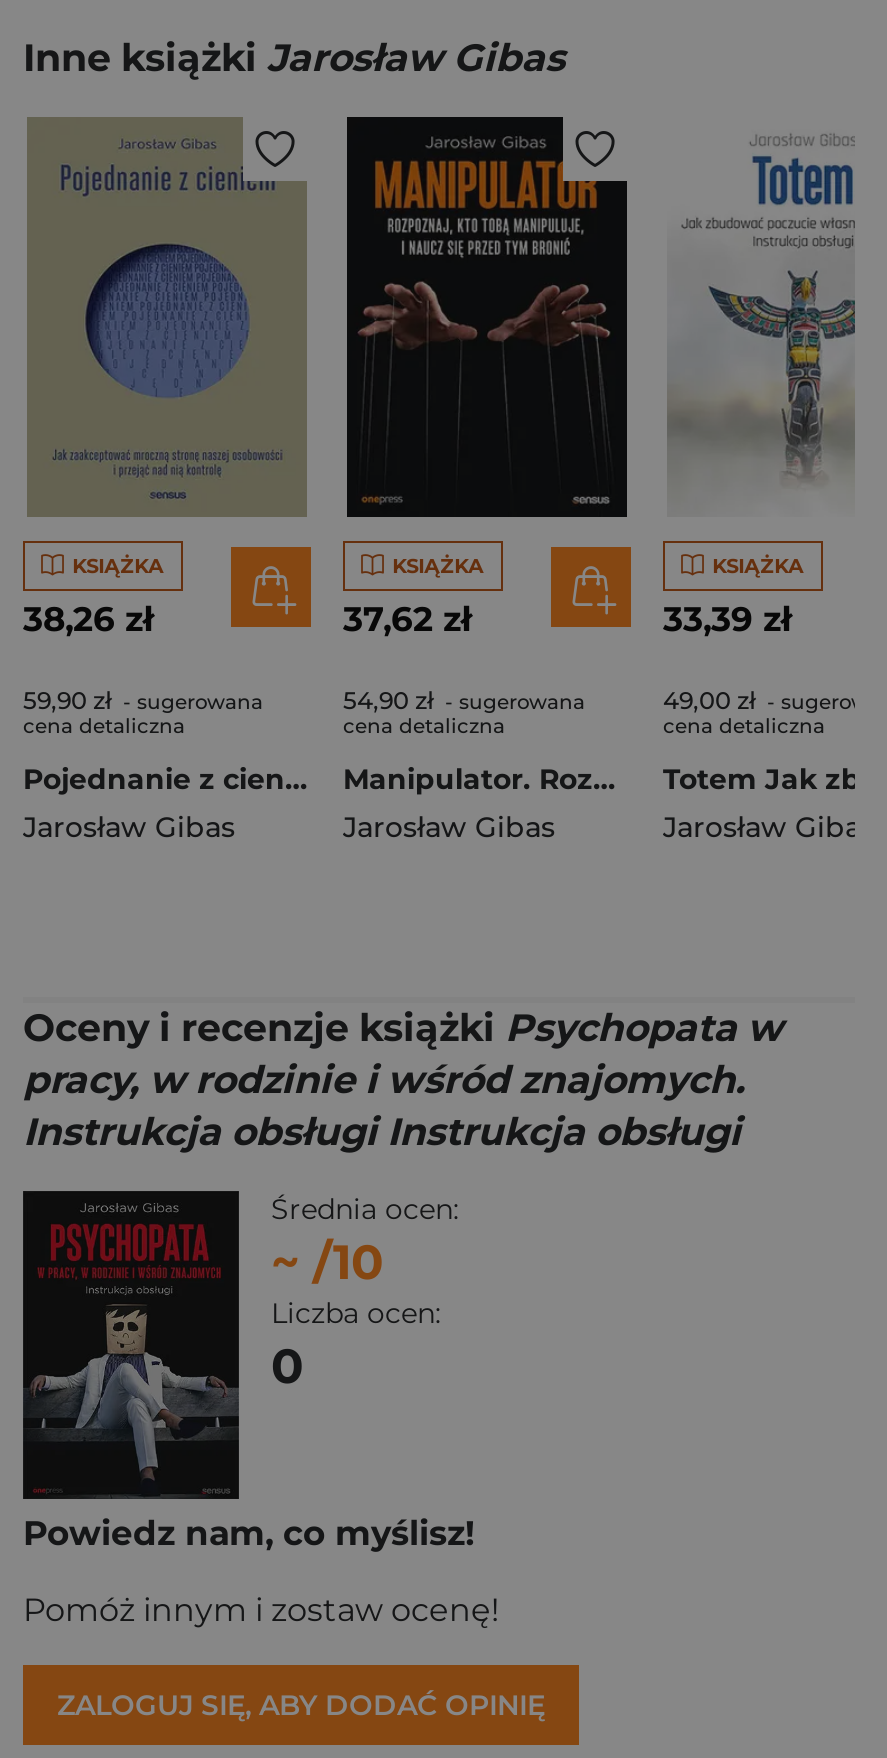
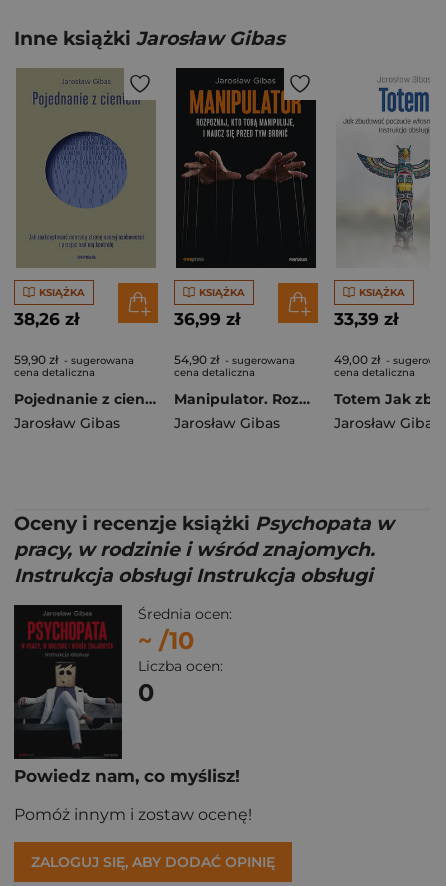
[343,599,471,639] 37,62 zł -> [174,309,240,329] 36,99 zł

